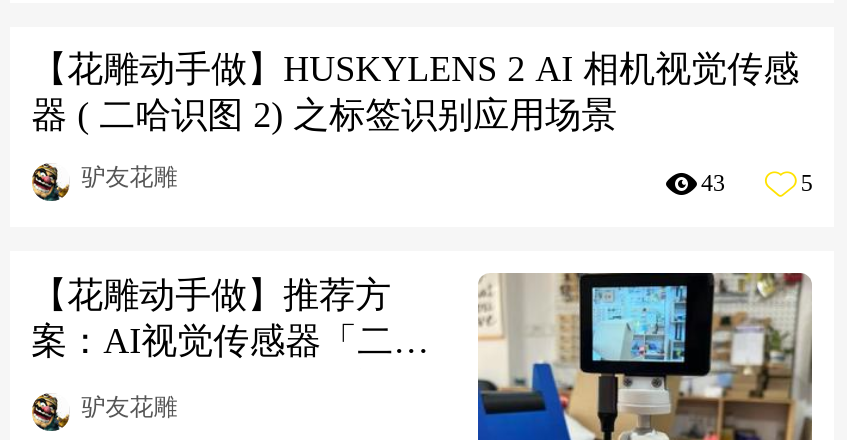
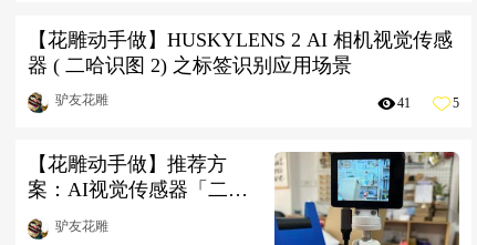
[701,170,725,198] 43 -> [398,95,411,111] 41

